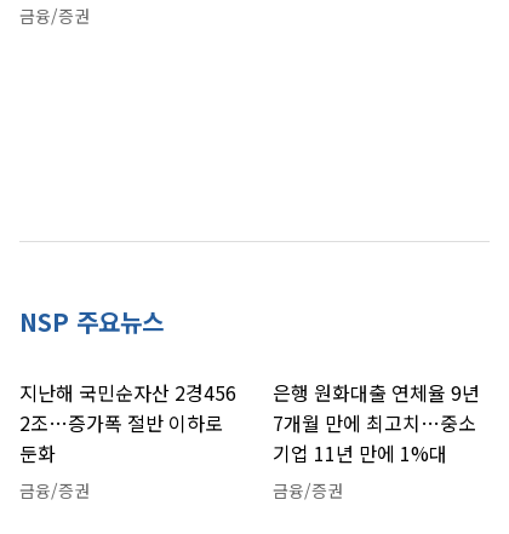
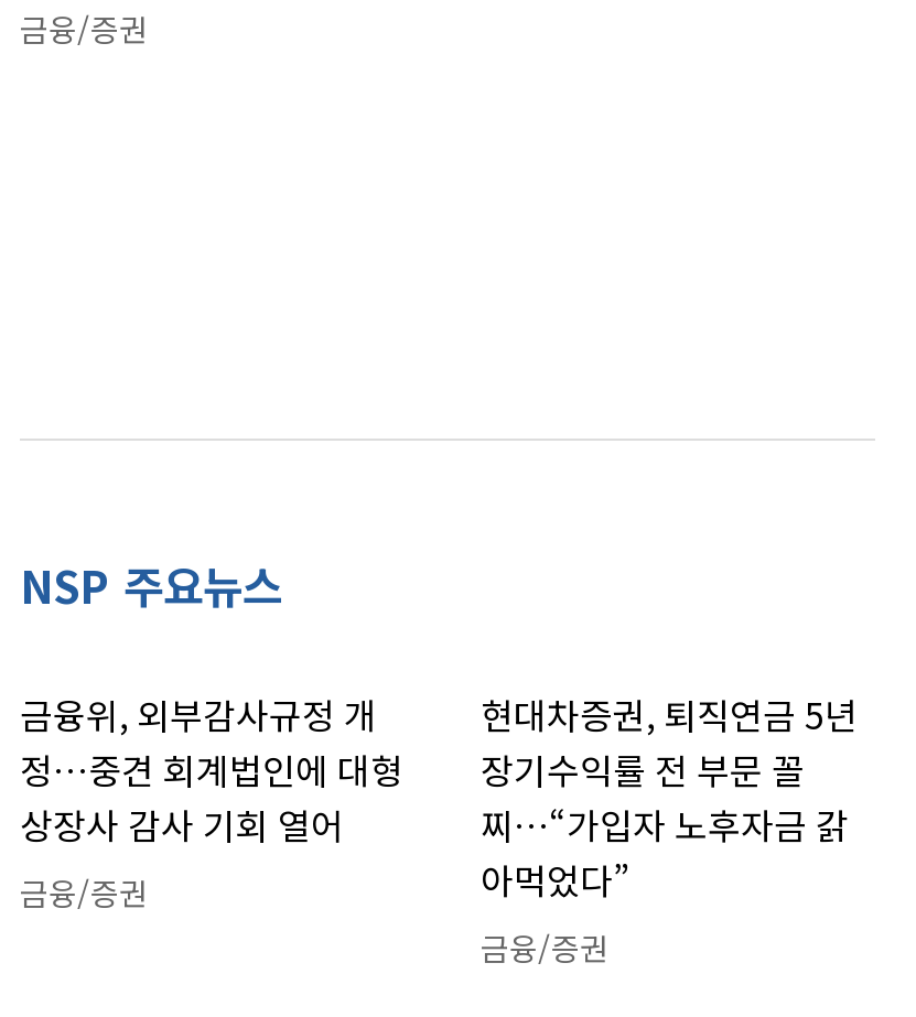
[19,378,236,467] 지난해 국민순자산 2경456 | 2조…증가폭 절반 이하로 | 둔화 -> [20,688,403,851] 금융위, 외부감사규정 개 | 정…중견 회계법인에 대형 | 상장사 감사 기회 열어
[273,378,480,467] 은행 원화대출 연체율 9년 | 7개월 만에 최고치…중소 | 기업 11년 만에 1%대 -> [481,688,858,906] 현대차증권, 퇴직연금 5년 | 장기수익률 전 부문 꼴 | 찌…“가입자 노후자금 갉 | 아먹었다”

